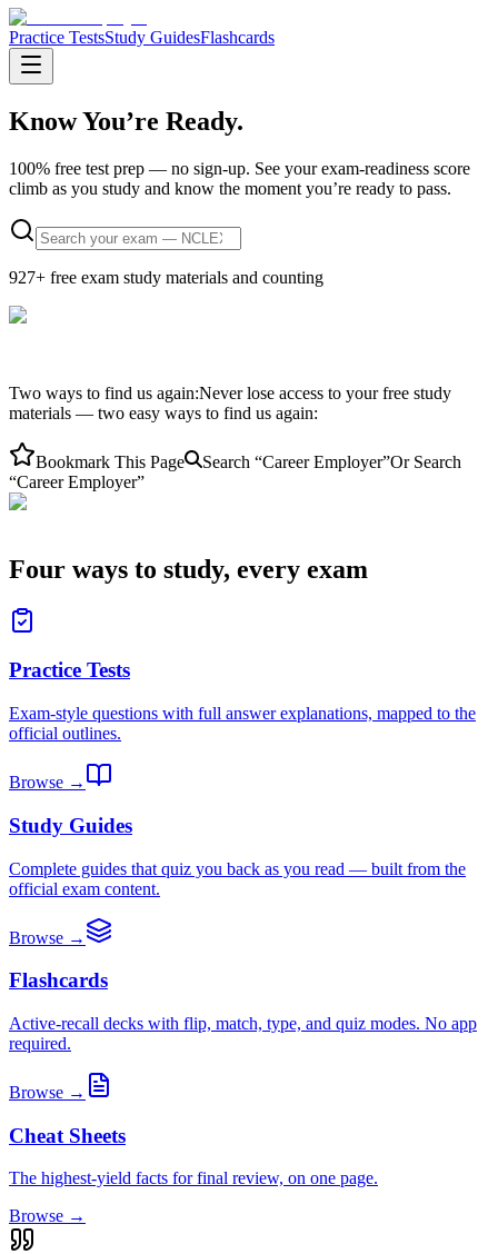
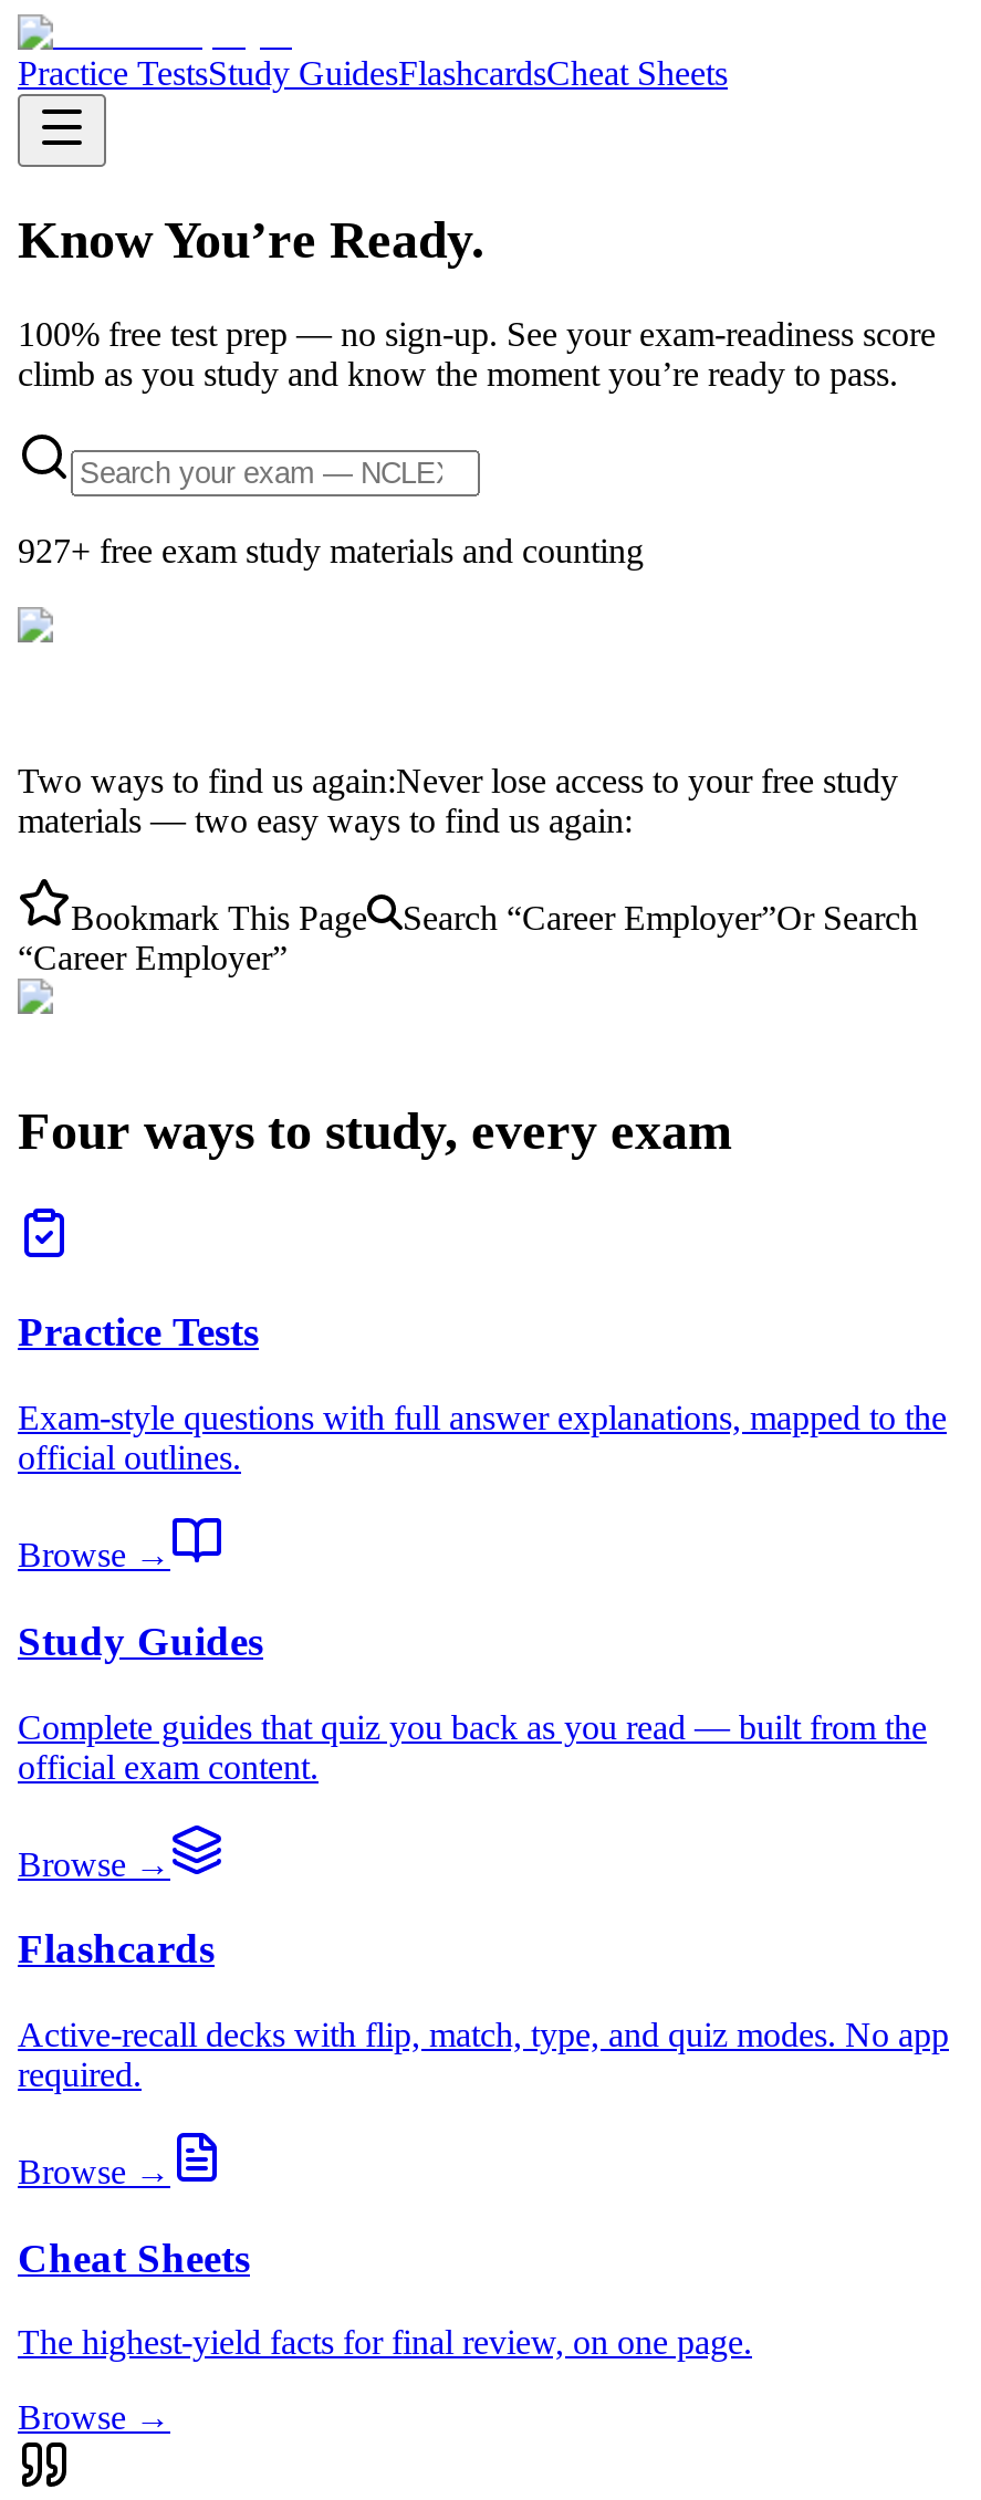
[9,28,275,47] Practice TestsStudy GuidesFlashcards -> [18,54,728,92] Practice TestsStudy GuidesFlashcardsCheat Sheets

